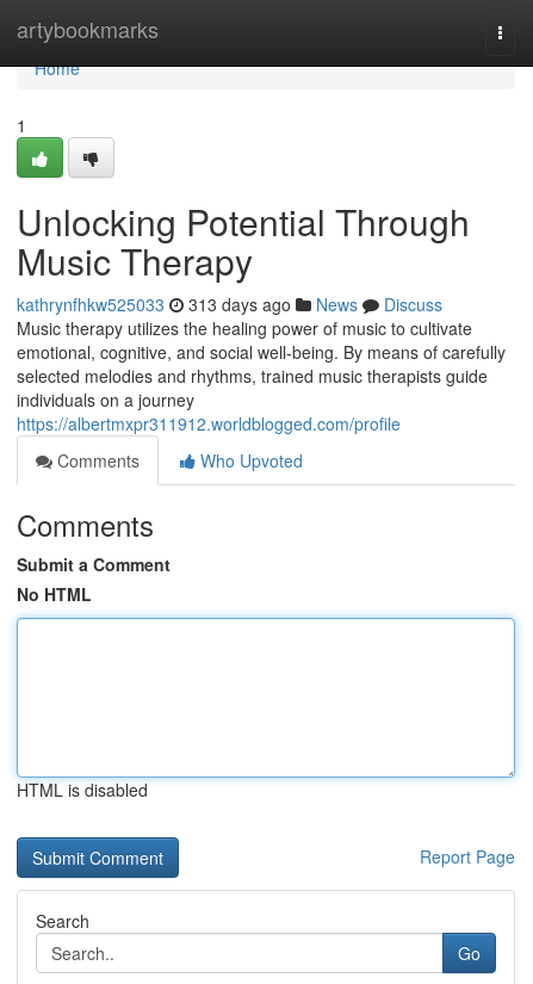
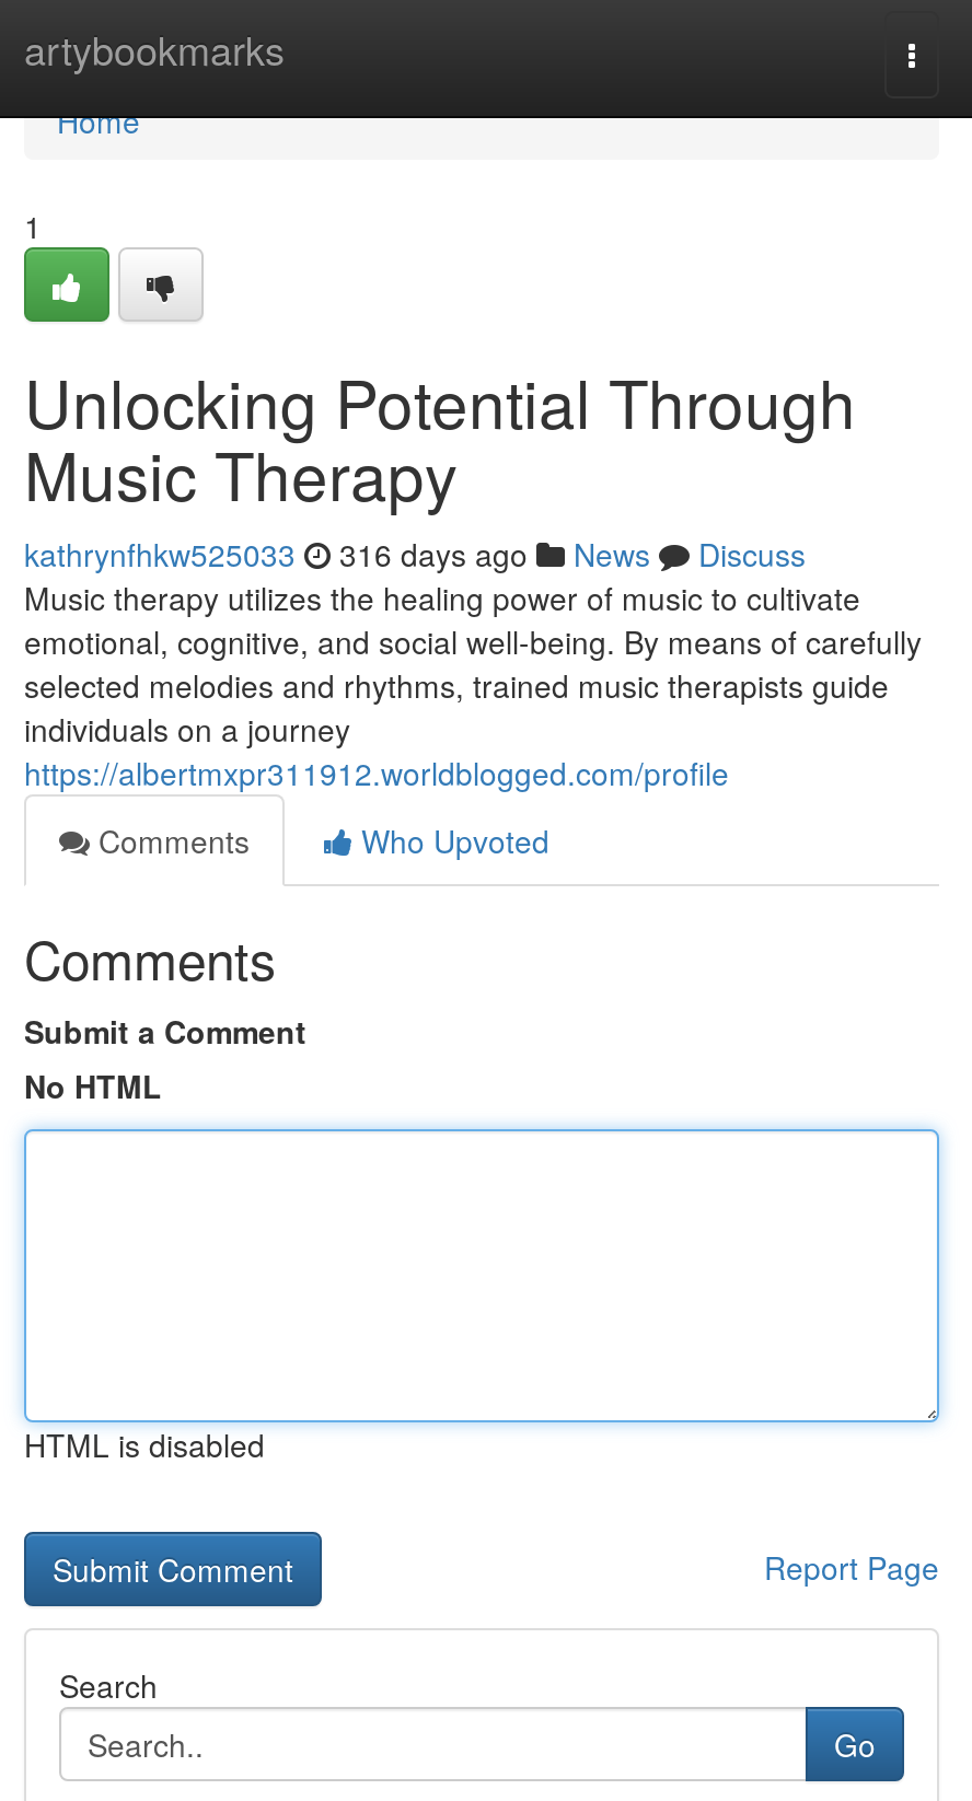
[17,292,442,316] kathrynfhkw525033 313 days ago News Discuss -> [24,532,806,576] kathrynfhkw525033 316 days ago News Discuss

